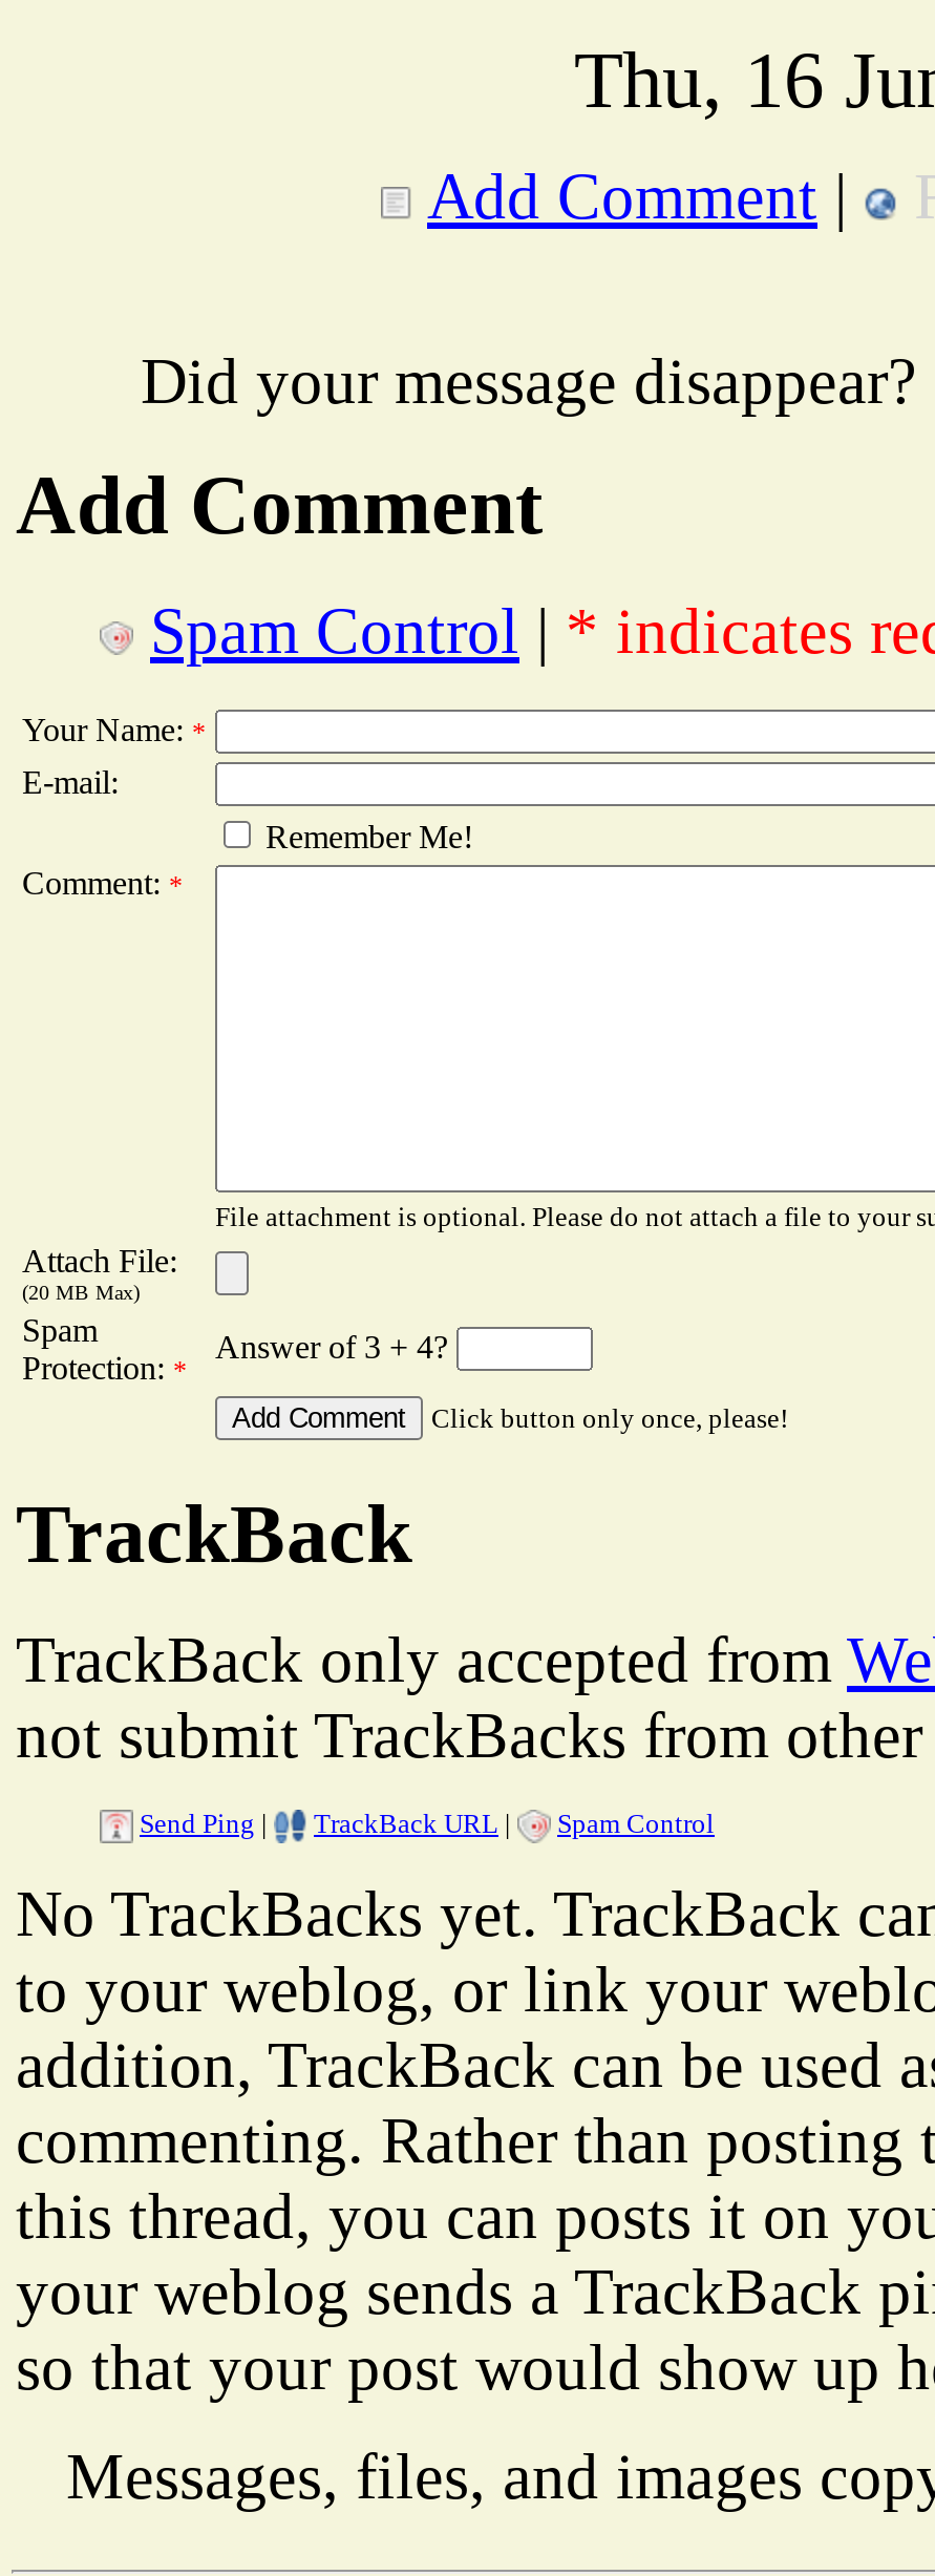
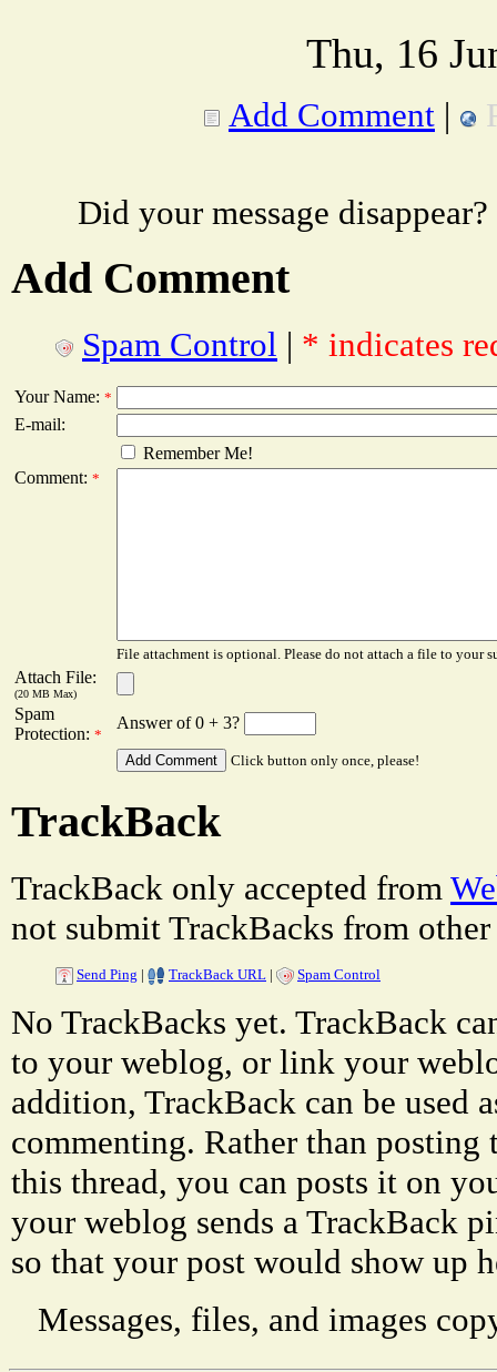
[215,1329,456,1365] Answer of 3 + 4? -> [116,713,244,732] Answer of 0 + 3?

